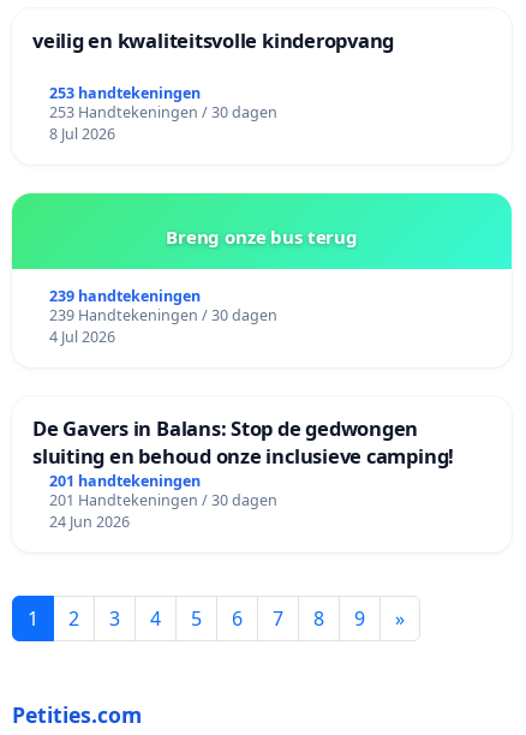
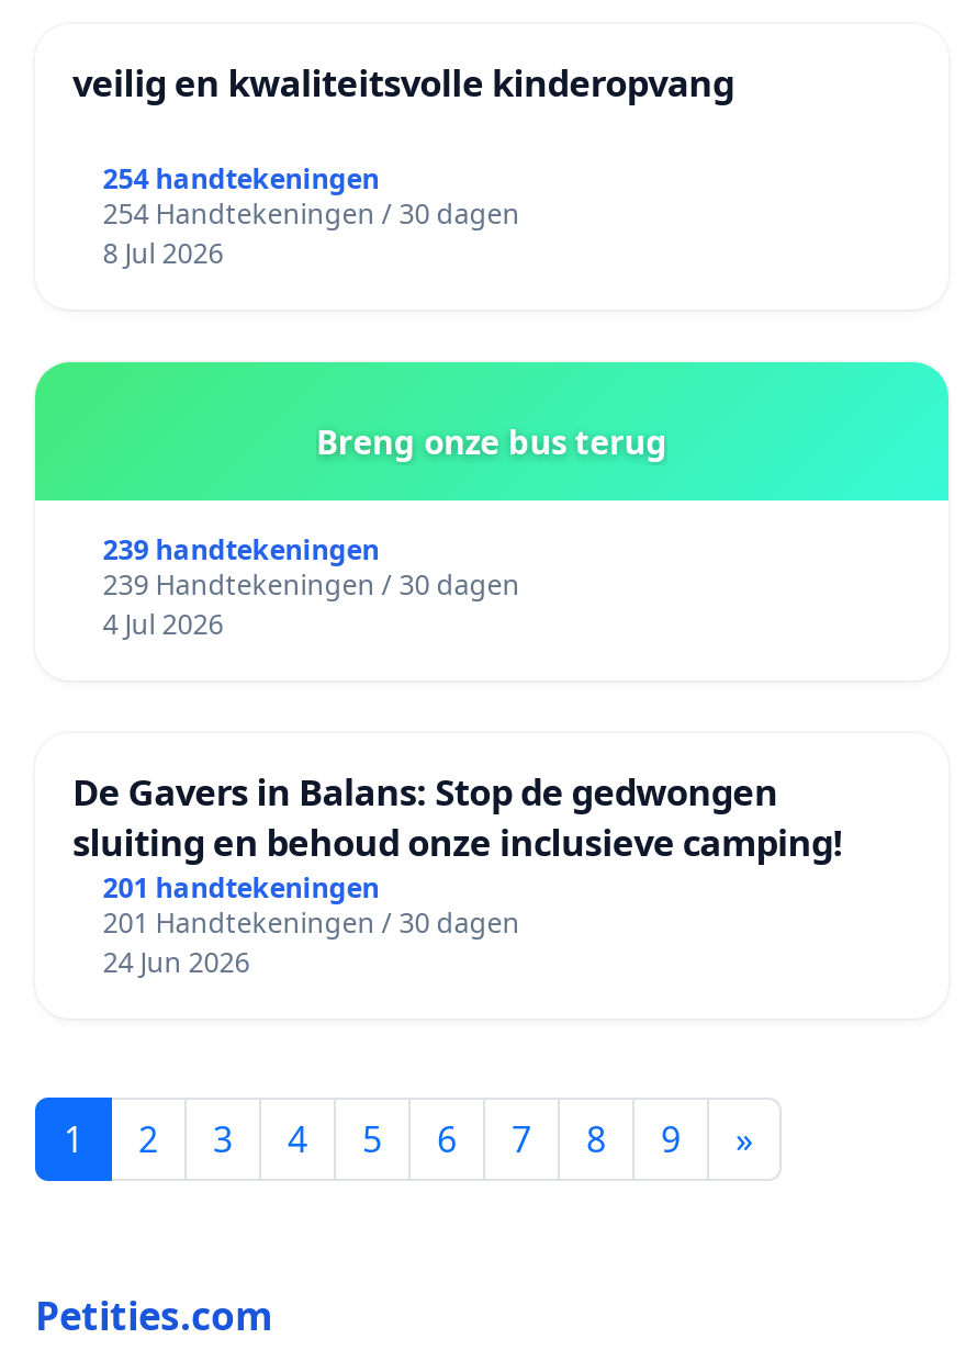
[49,83,200,103] 253 handtekeningen -> [103,160,379,197] 254 handtekeningen
[49,102,277,122] 253 Handtekeningen / 30 dagen -> [103,195,520,232] 254 Handtekeningen / 30 dagen

